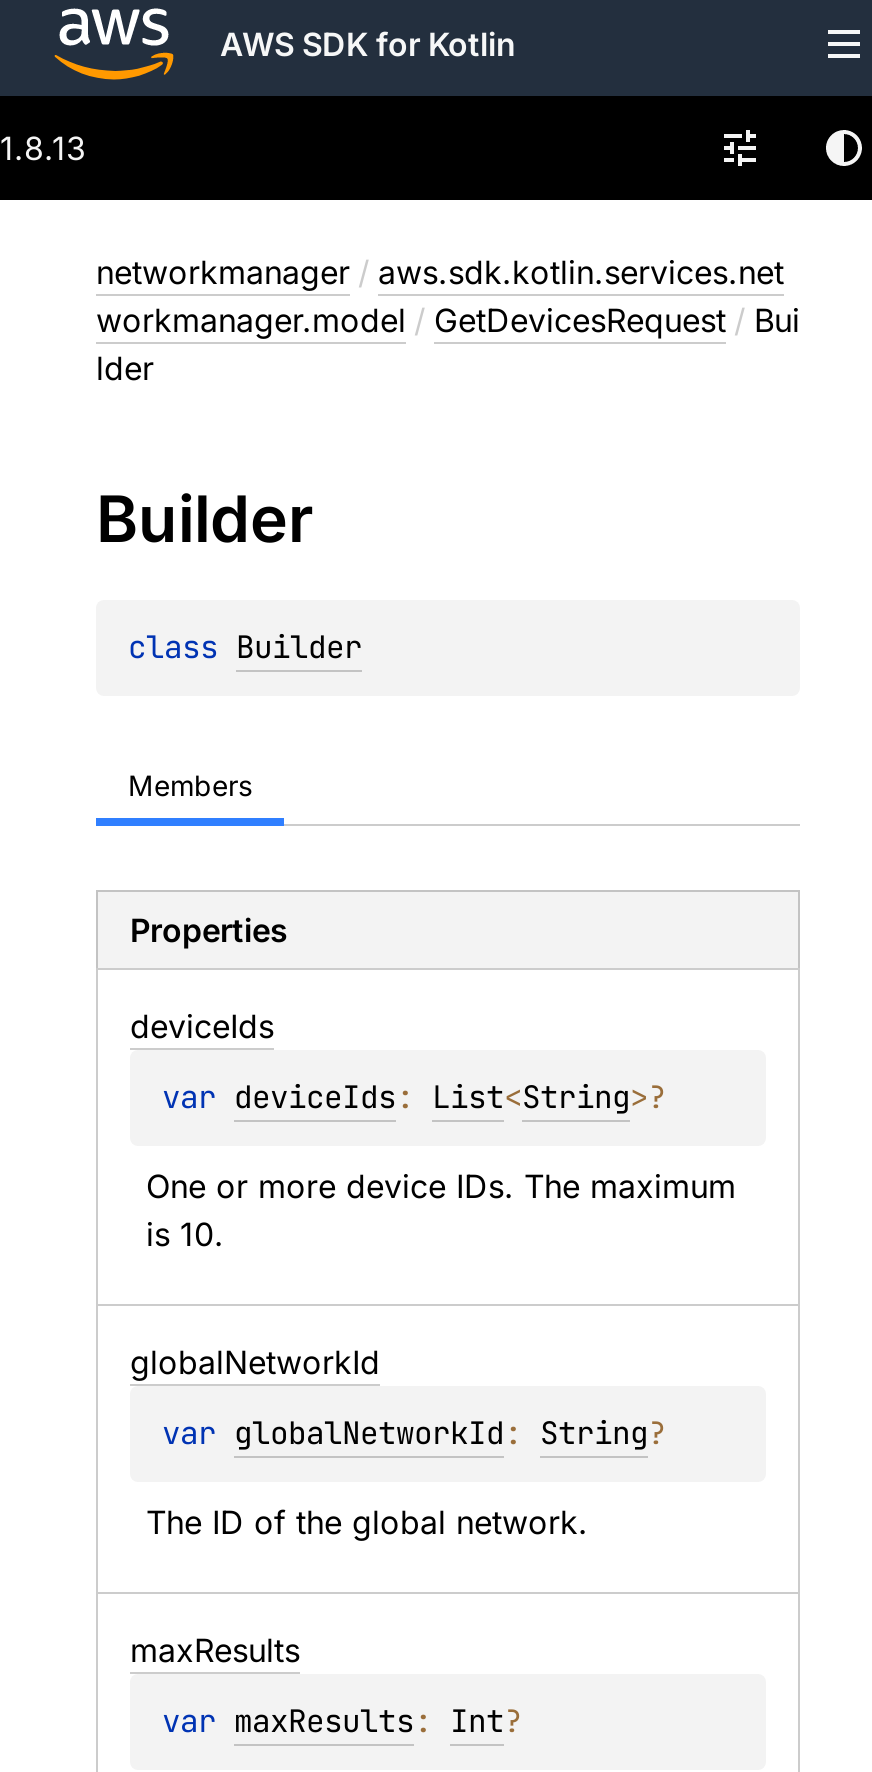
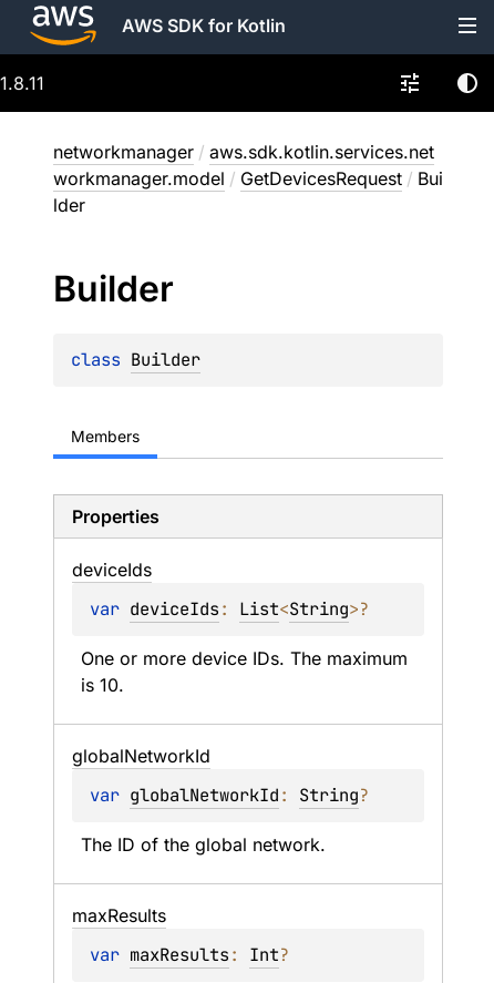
[0,128,86,168] 1.8.13 -> [0,72,44,94] 1.8.11

